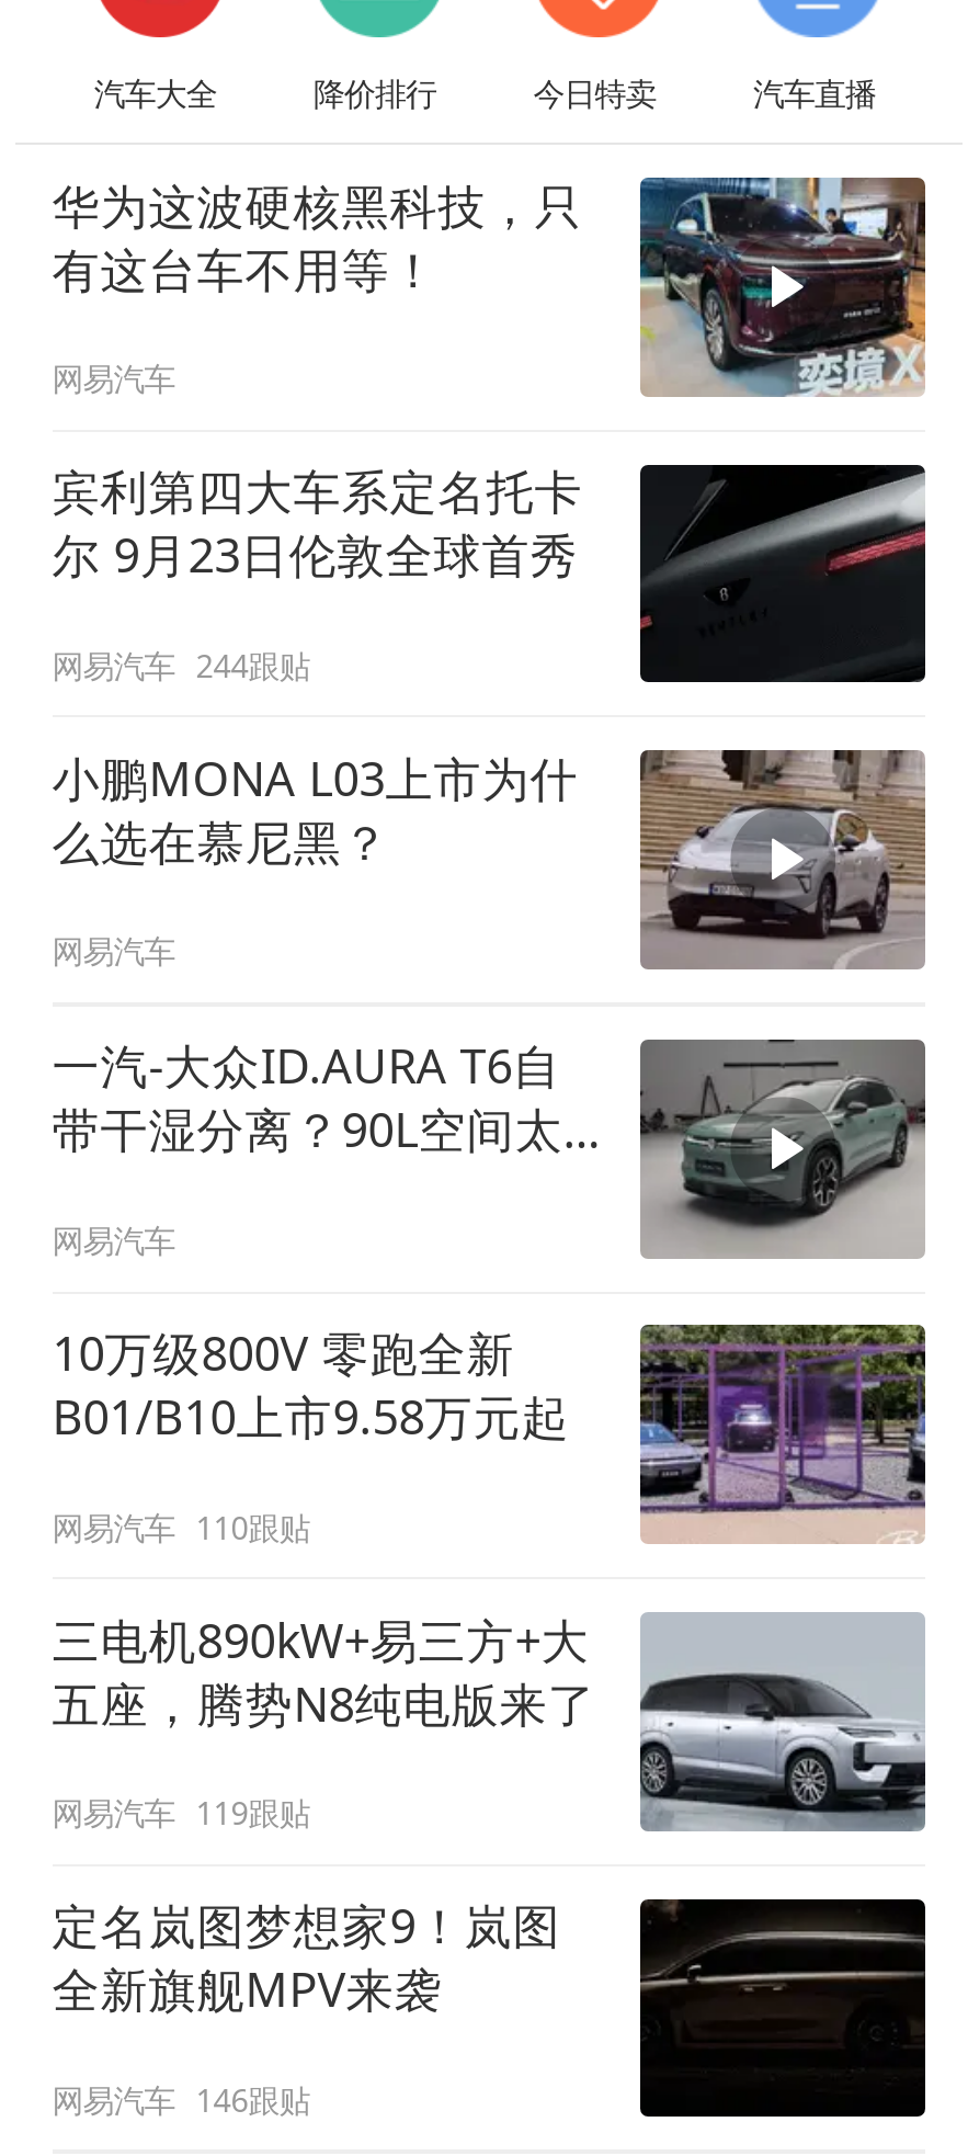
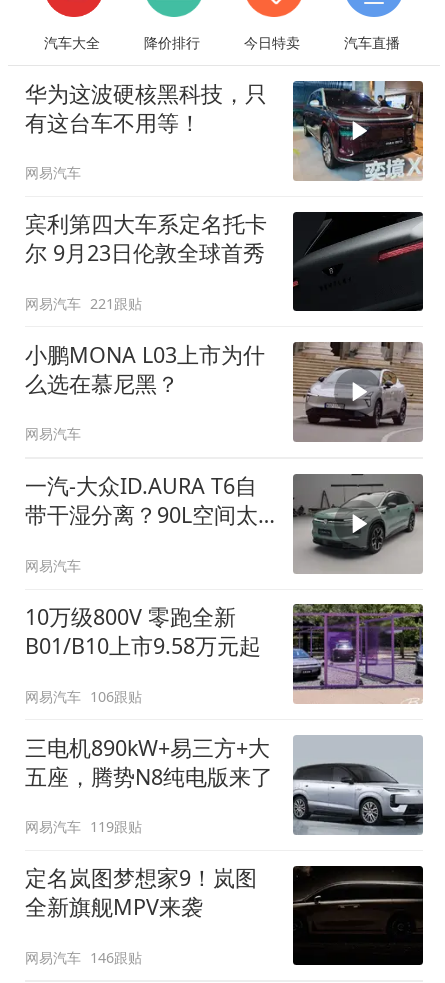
[52,644,310,686] 网易汽车 244跟贴 -> [25,294,142,313] 网易汽车 221跟贴
[52,1506,310,1548] 网易汽车 110跟贴 -> [25,687,142,706] 网易汽车 106跟贴

